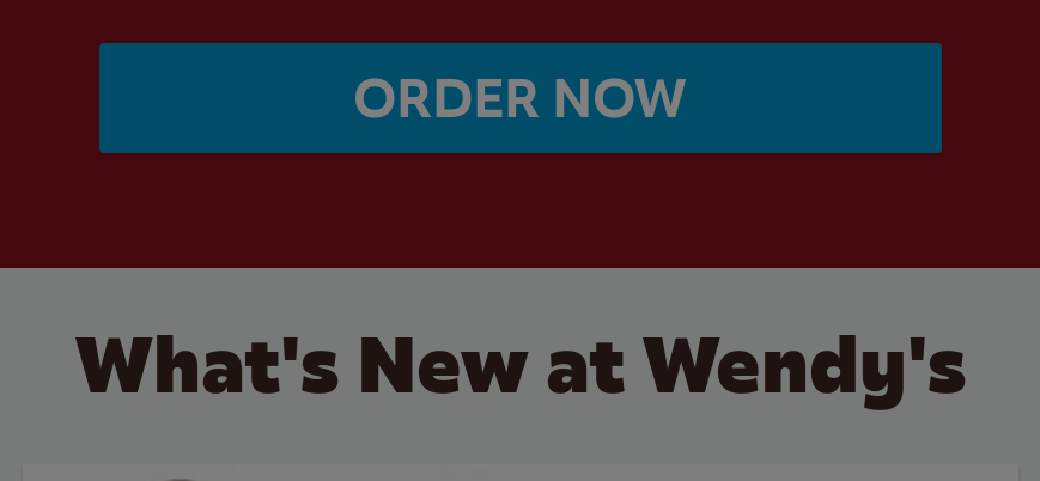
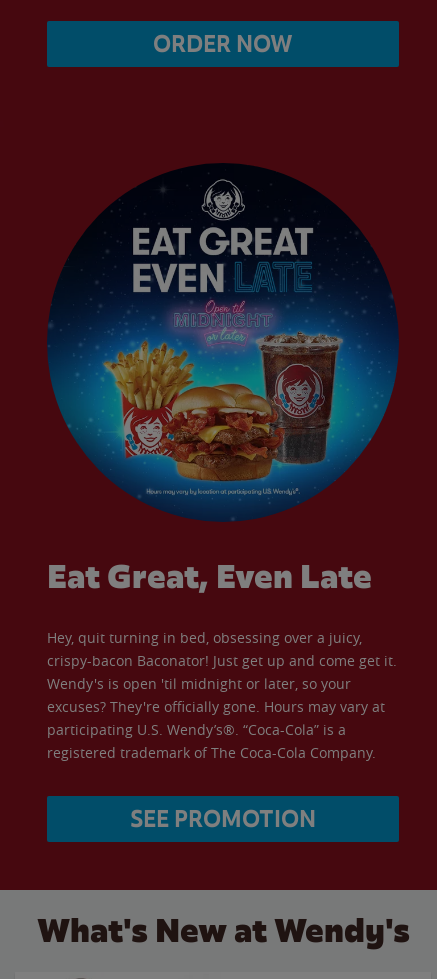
none -> [46,162,400,833] [image] | Eat Great, Even Late | Hey, quit turning in bed, obsessing over a juicy, | crispy-bacon Baconator! Just get up and come get it. | Wendy's is open 'til midnight or later, so your | excuses? They're officially gone. Hours may vary at | participating U.S. Wendy’s®. “Coca-Cola” is a | registered trademark of The Coca-Cola Company. | SEE PROMOTION

